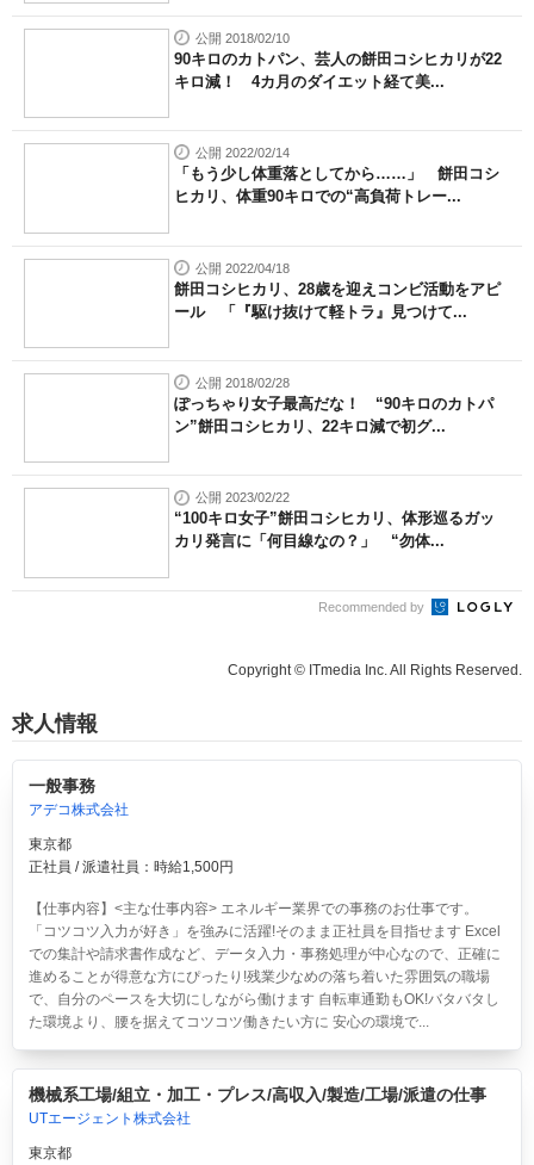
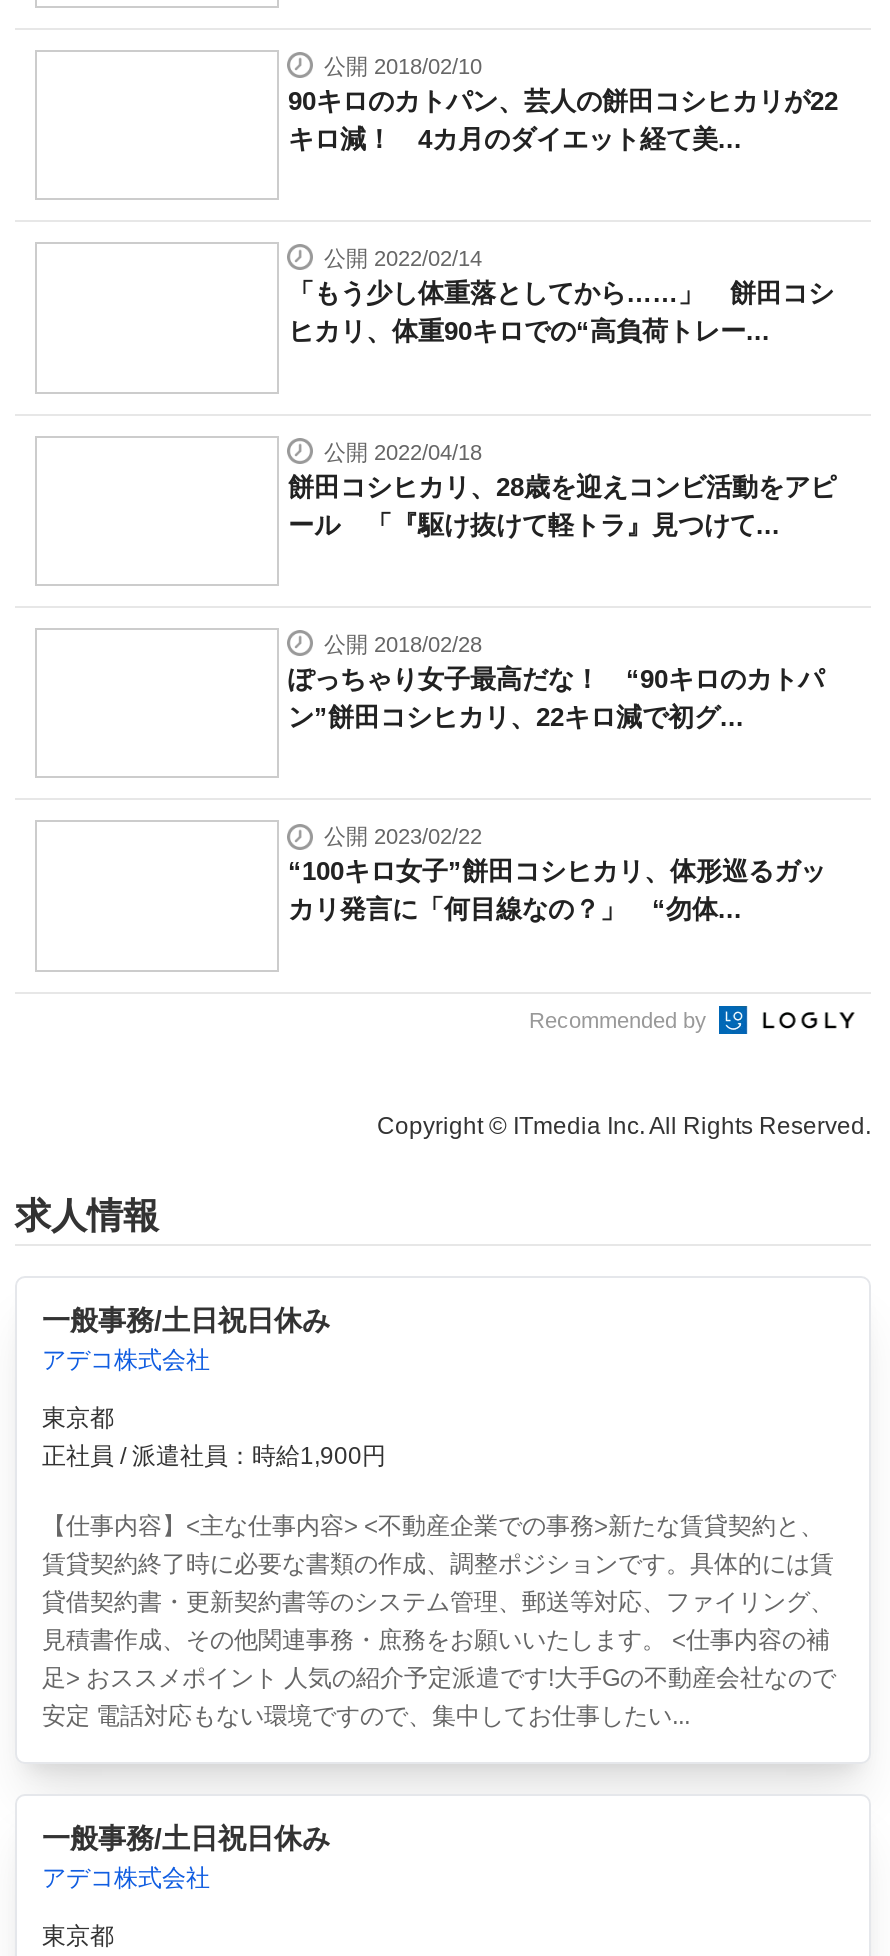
[28,777,95,796] 一般事務 -> [42,1305,330,1337] 一般事務/土日祝日休み
[28,859,233,876] 正社員 / 派遣社員：時給1,500円 -> [42,1443,386,1471] 正社員 / 派遣社員：時給1,900円
[28,901,500,1031] 【仕事内容】<主な仕事内容> エネルギー業界での事務のお仕事です。 | 「コツコツ入力が好き」を強みに活躍!そのまま正社員を目指せます Excel | での集計や請求書作成など、データ入力・事務処理が中心なので、正確に | 進めることが得意な方にぴったり!残業少なめの落ち着いた雰囲気の職場 | で、自分のペースを大切にしながら働けます 自転車通勤もOK!バタバタし | た環境より、腰を据えてコツコツ働きたい方に 安心の環境で... -> [42,1513,836,1731] 【仕事内容】<主な仕事内容> <不動産企業での事務>新たな賃貸契約と、 | 賃貸契約終了時に必要な書類の作成、調整ポジションです。具体的には賃 | 貸借契約書・更新契約書等のシステム管理、郵送等対応、ファイリング、 | 見積書作成、その他関連事務・庶務をお願いいたします。 <仕事内容の補 | 足> おススメポイント 人気の紹介予定派遣です!大手Gの不動産会社なので | 安定 電話対応もない環境ですので、集中してお仕事したい...
[28,1086,486,1127] 機械系工場/組立・加工・プレス/高収入/製造/工場/派遣の仕事 | UTエージェント株式会社 -> [42,1823,330,1893] 一般事務/土日祝日休み | アデコ株式会社

